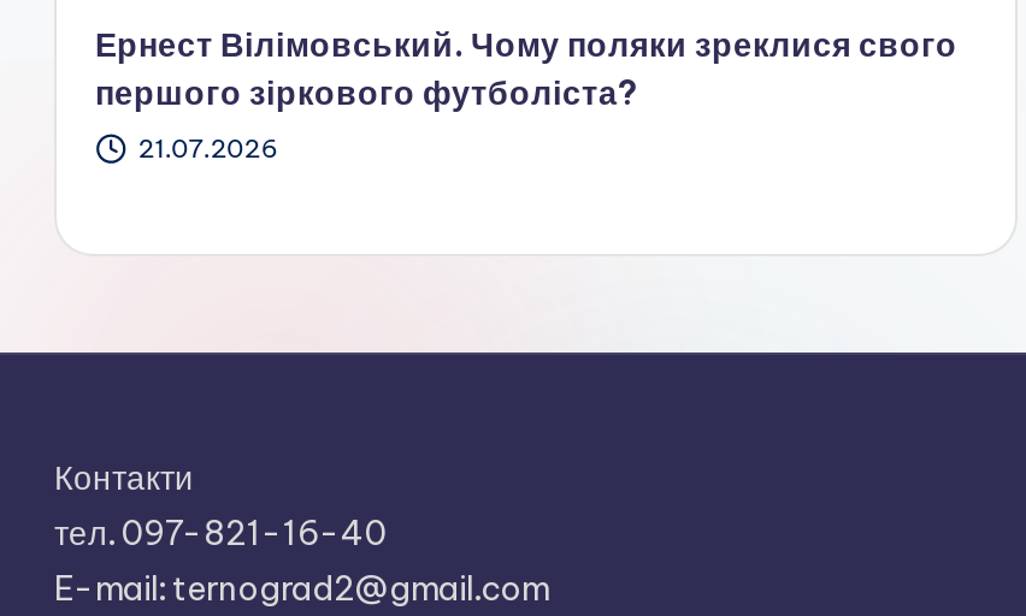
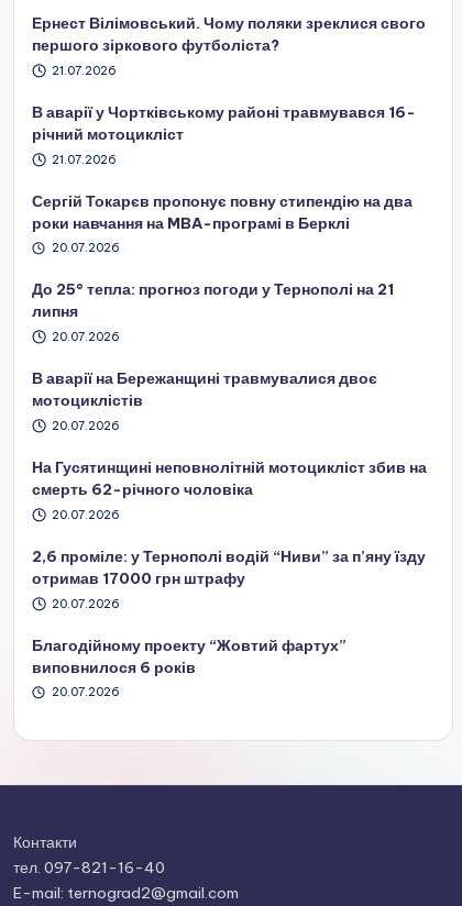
none -> [32,102,427,700] В аварії у Чортківському районі травмувався 16- | річний мотоцикліст | 21.07.2026 | Сергій Токарєв пропонує повну стипендію на два | роки навчання на MBA-програмі в Берклі | 20.07.2026 | До 25° тепла: прогноз погоди у Тернополі на 21 | липня | 20.07.2026 | В аварії на Бережанщині травмувалися двоє | мотоциклістів | 20.07.2026 | На Гусятинщині неповнолітній мотоцикліст збив на | смерть 62-річного чоловіка | 20.07.2026 | 2,6 проміле: у Тернополі водій “Ниви” за п’яну їзду | отримав 17000 грн штрафу | 20.07.2026 | Благодійному проекту “Жовтий фартух” | виповнилося 6 років | 20.07.2026

